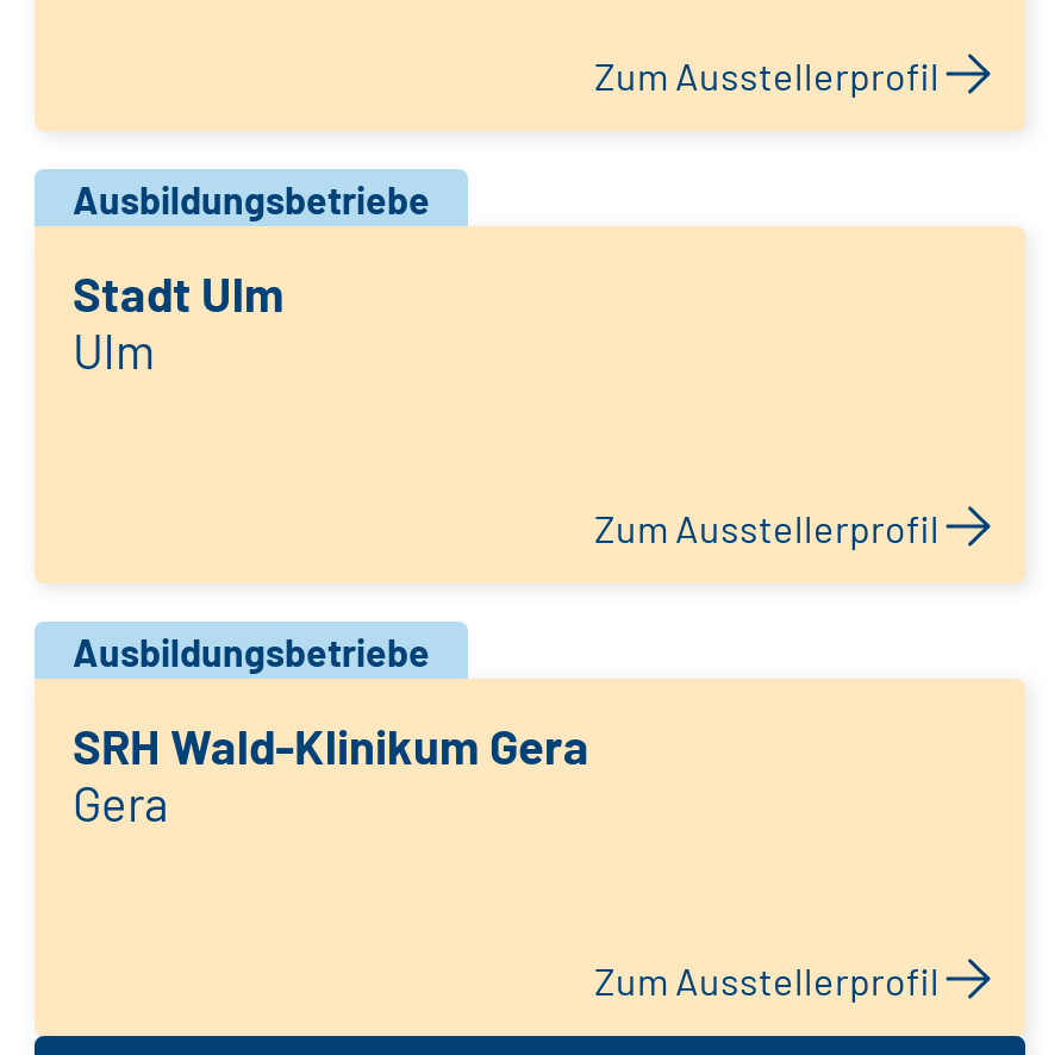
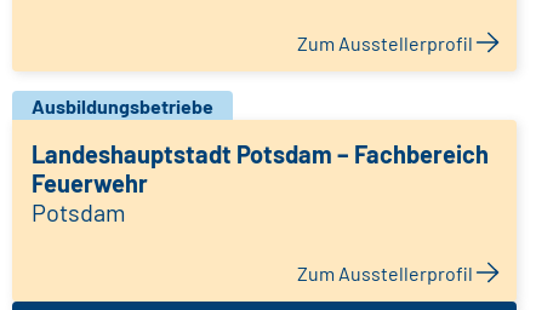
[73,265,940,831] Stadt Ulm | Ulm | Zum Ausstellerprofil | Ausbildungsbetriebe | SRH Wald-Klinikum Gera | Gera -> [32,139,489,227] Landeshauptstadt Potsdam – Fachbereich | Feuerwehr | Potsdam

